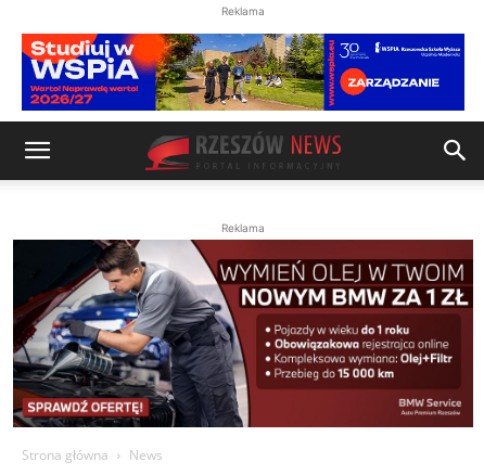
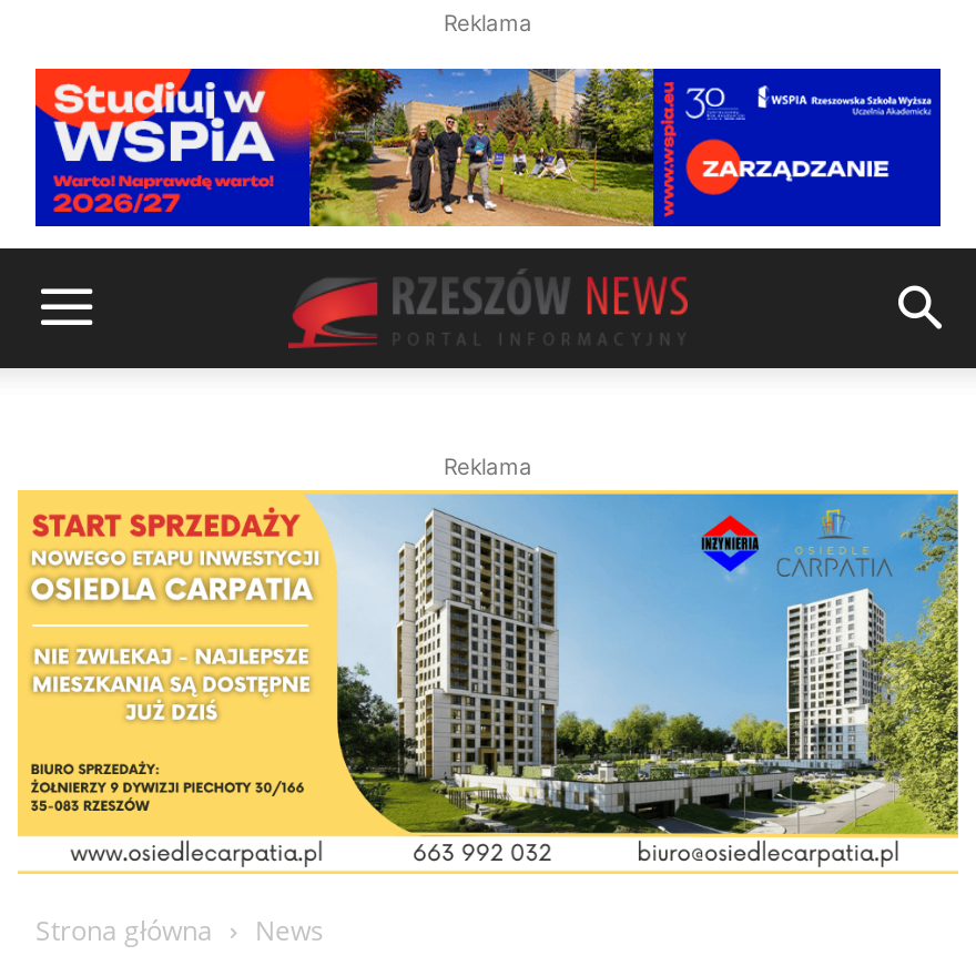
[12,239,474,428] [image] -> [16,488,960,874] [image]

